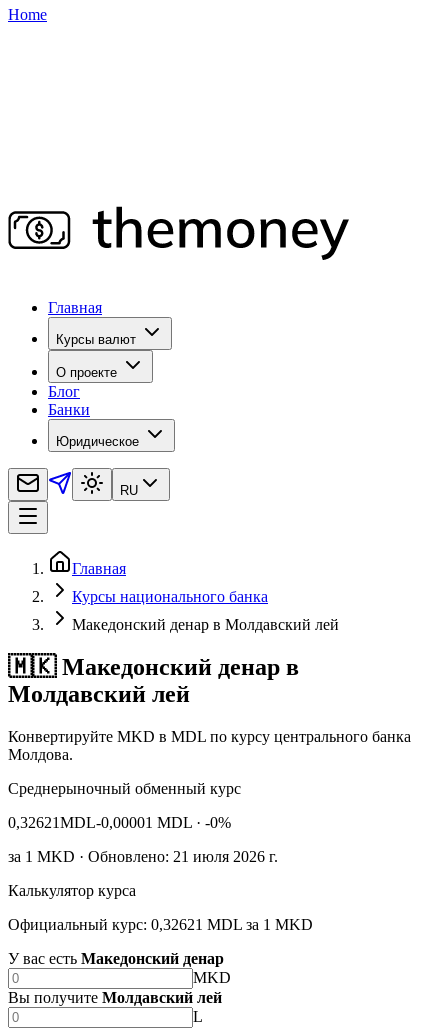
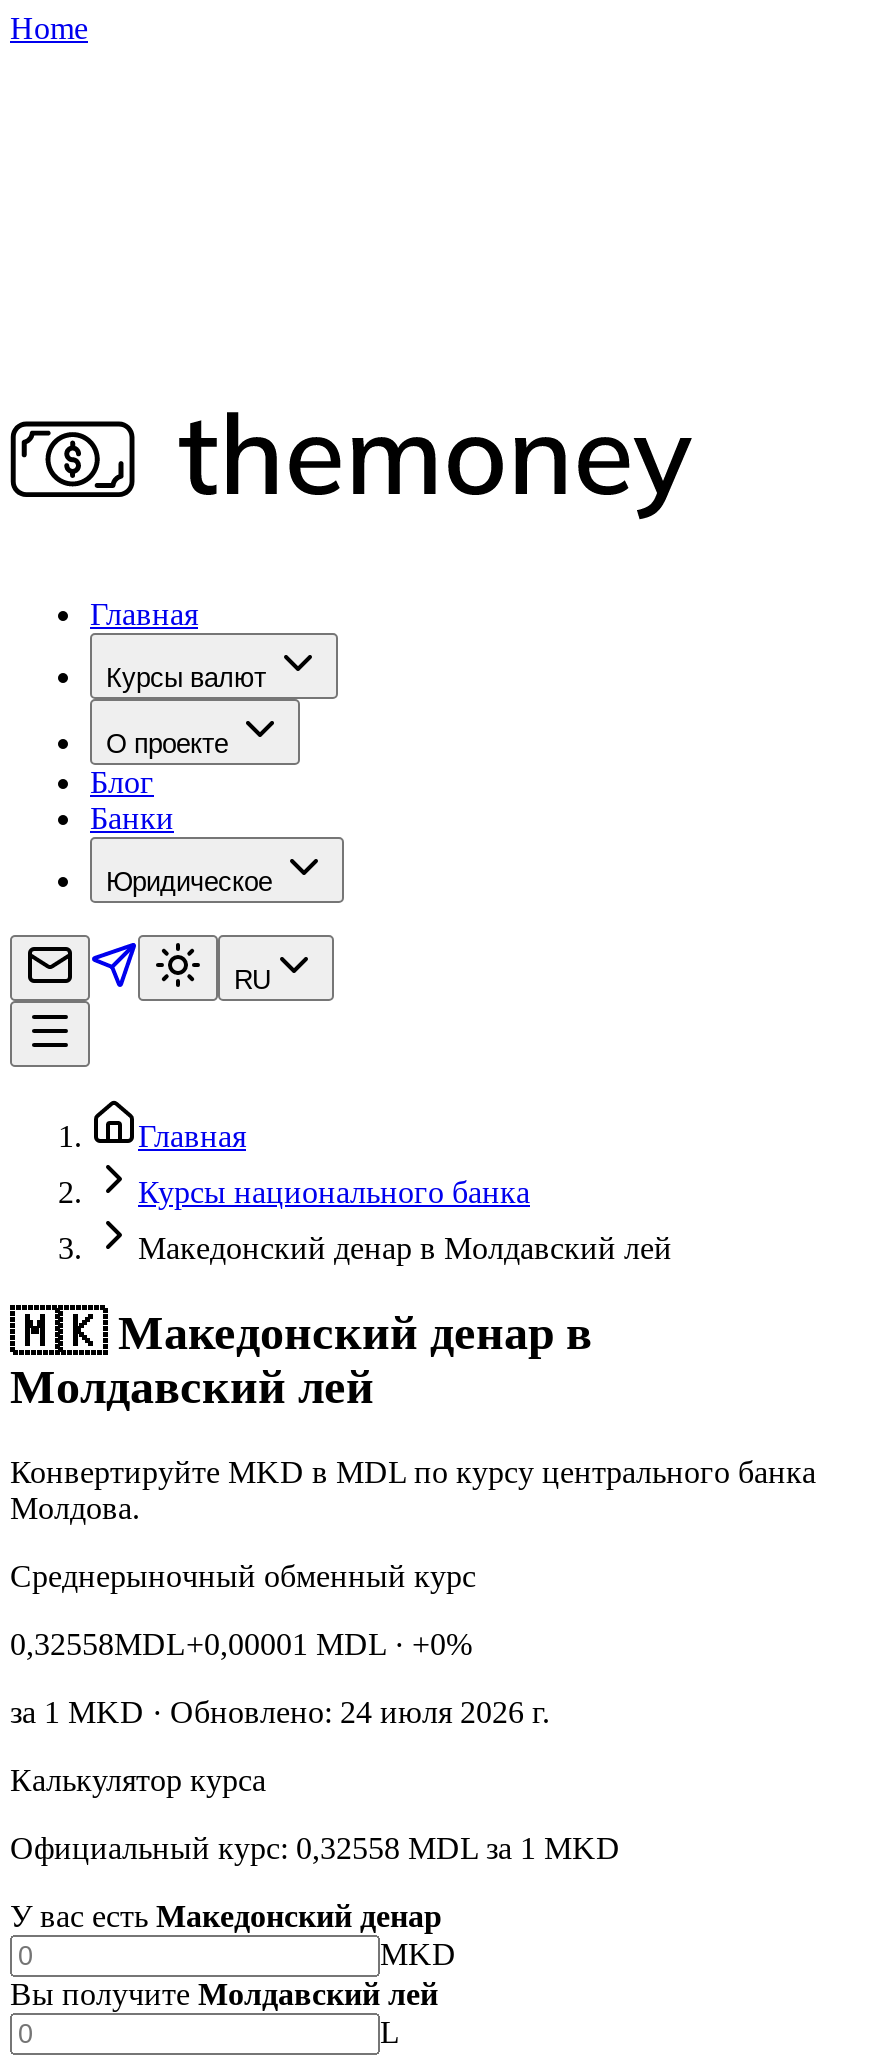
[8,814,231,831] 0,32621MDL -0,00001 MDL · -0% -> [10,1626,472,1660] 0,32558MDL +0,00001 MDL · +0%
[8,848,278,865] за 1 MKD · Обновлено: 21 июля 2026 г. -> [10,1694,550,1728] за 1 MKD · Обновлено: 24 июля 2026 г.
[8,916,313,933] Официальный курс: 0,32621 MDL за 1 MKD -> [10,1830,620,1864] Официальный курс: 0,32558 MDL за 1 MKD

